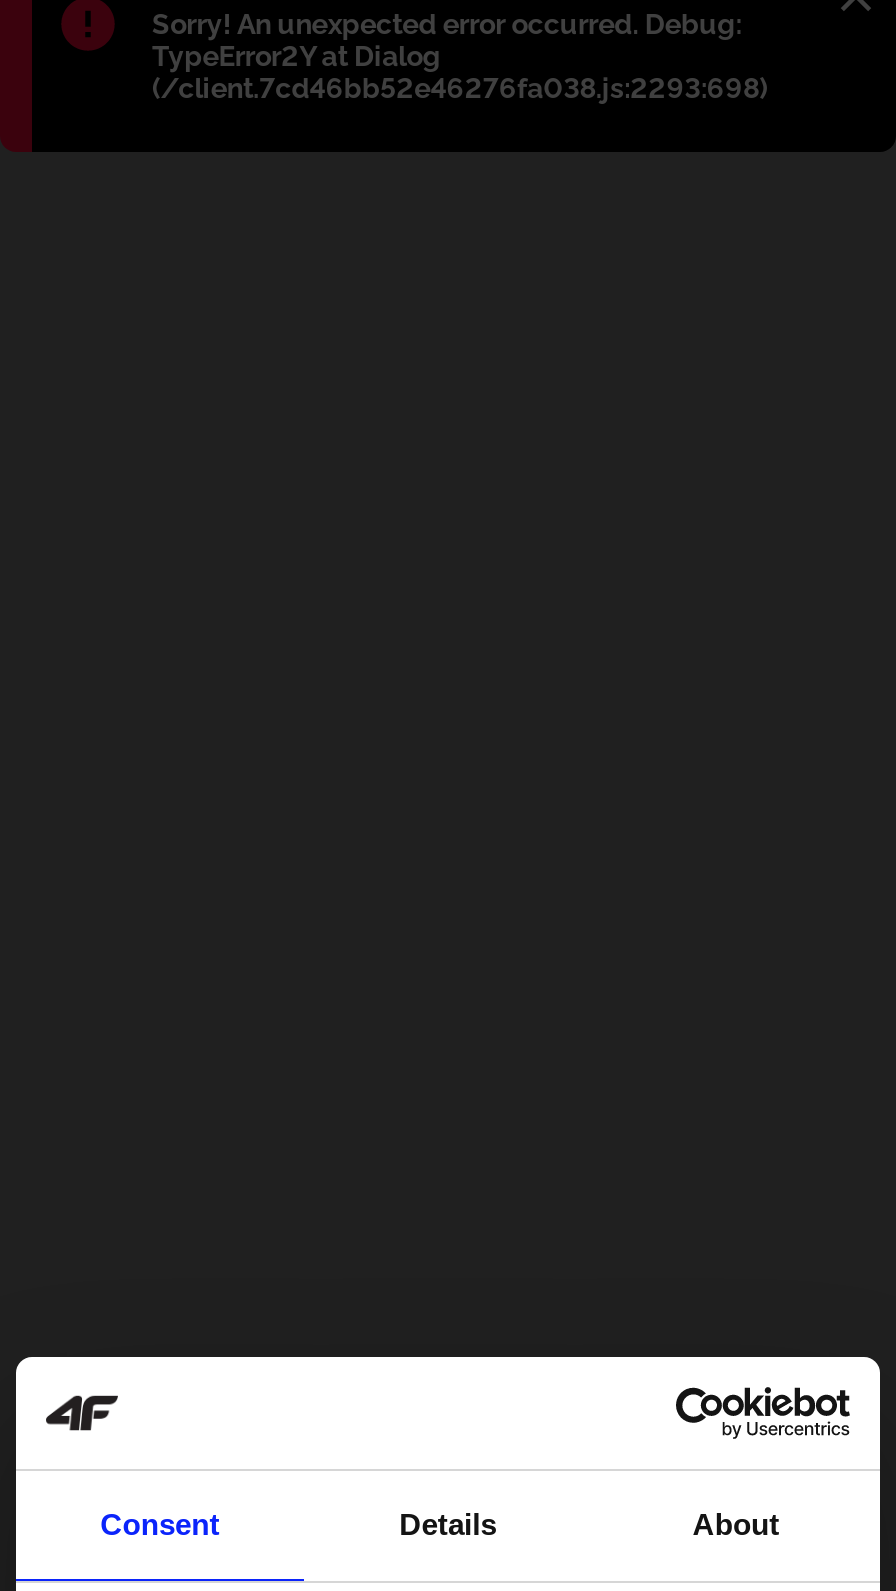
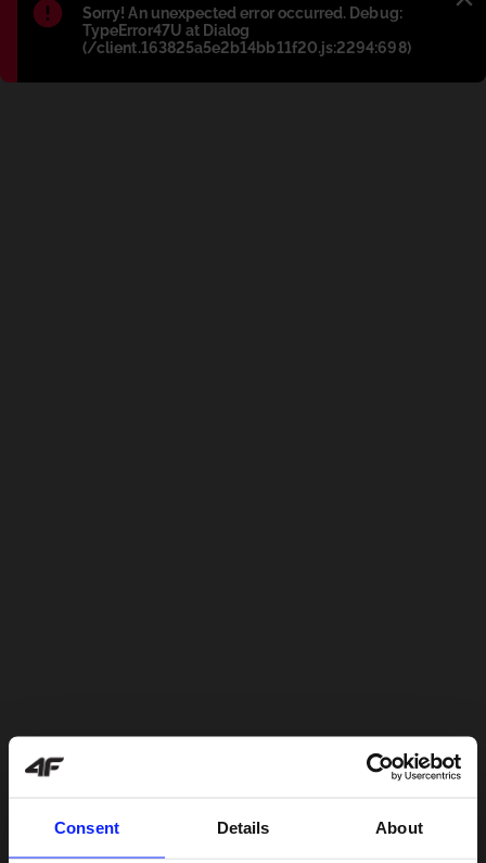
[152,40,767,104] TypeError2Y at Dialog | (/client.7cd46bb52e46276fa038.js:2293:698) -> [82,22,411,56] TypeError47U at Dialog | (/client.163825a5e2b14bb11f20.js:2294:698)

